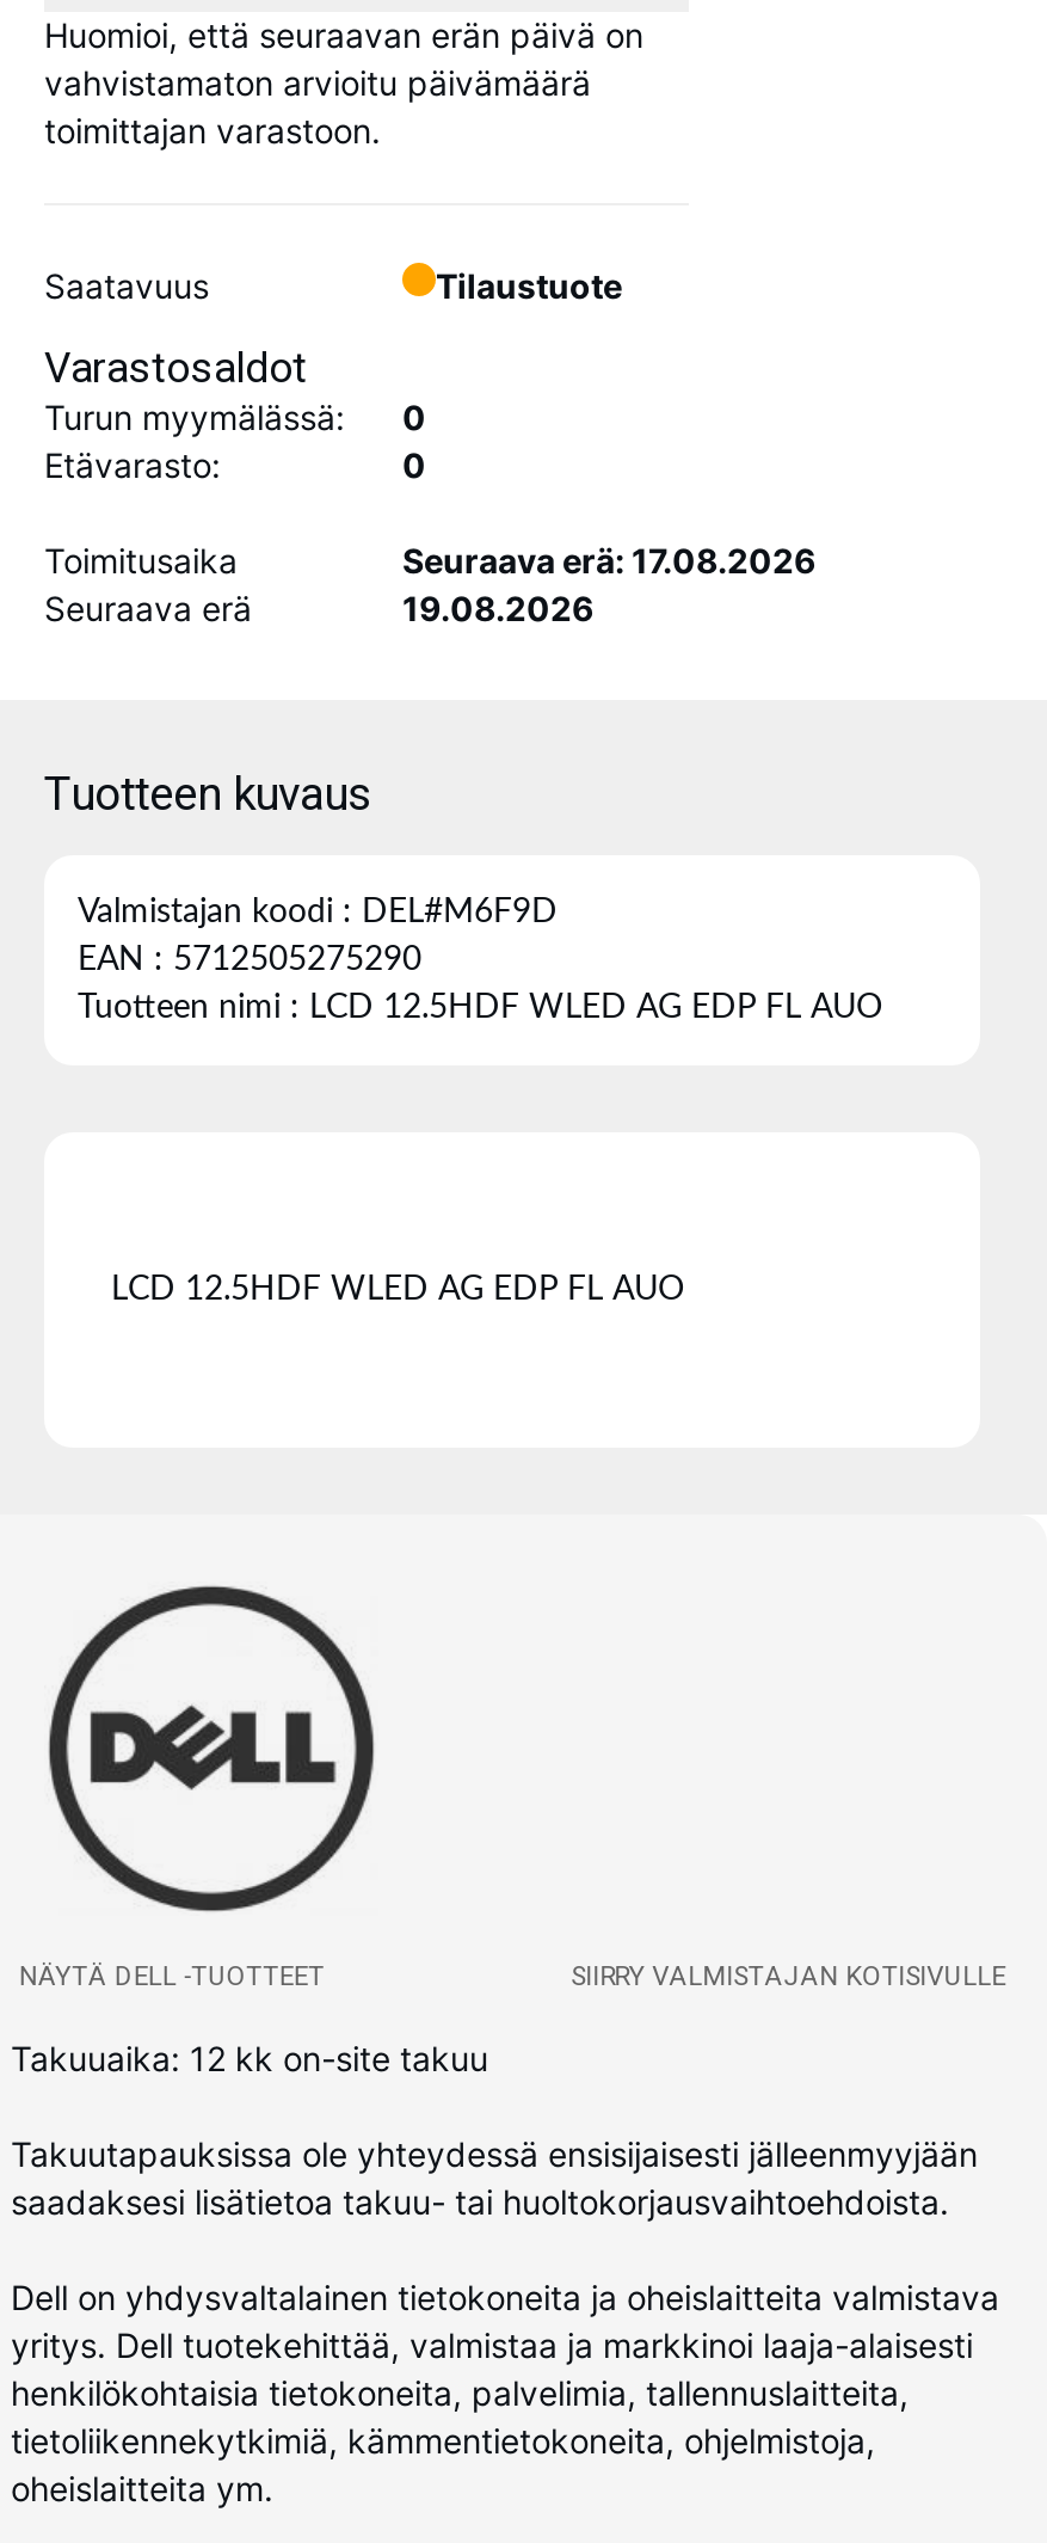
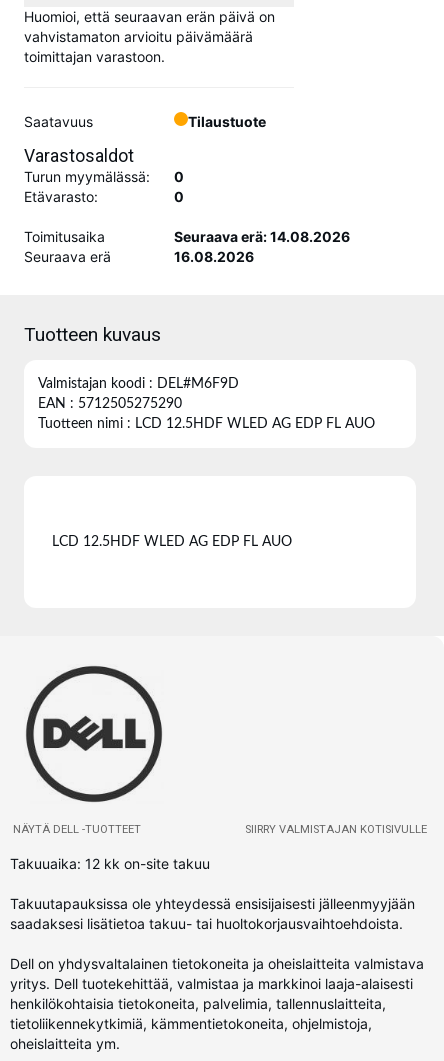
[402,539,815,580] Seuraava erä: 17.08.2026 -> [174,228,350,245] Seuraava erä: 14.08.2026
[402,587,593,627] 19.08.2026 -> [174,248,254,265] 16.08.2026

